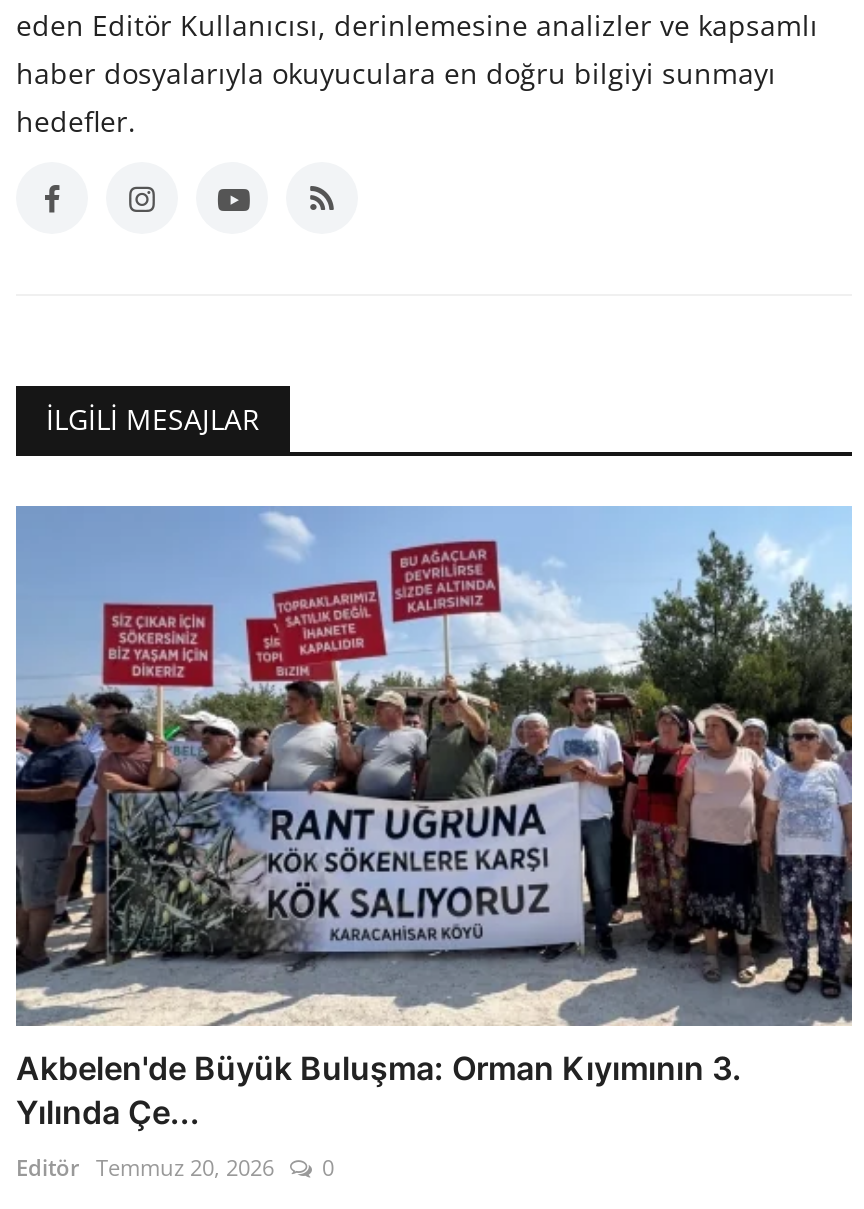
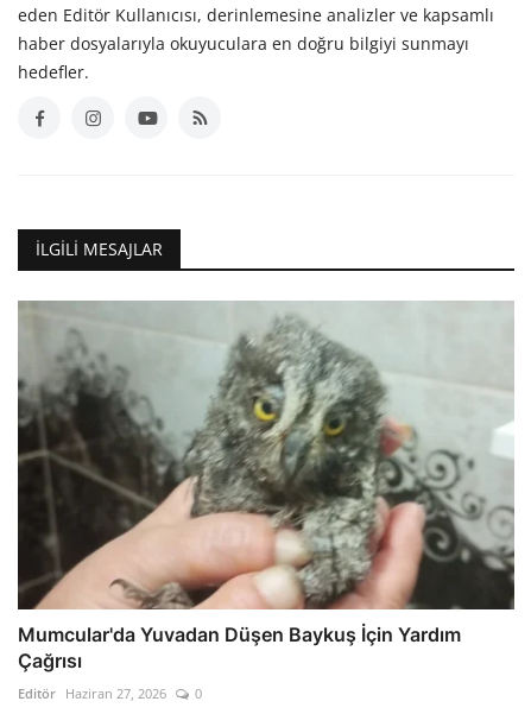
[14,506,854,1133] [image] | Akbelen'de Büyük Buluşma: Orman Kıyımının 3. | Yılında Çe... -> [17,301,514,673] [image] | Mumcular'da Yuvadan Düşen Baykuş İçin Yardım | Çağrısı
[16,1153,274,1183] Editör Temmuz 20, 2026 -> [18,685,166,703] Editör Haziran 27, 2026

